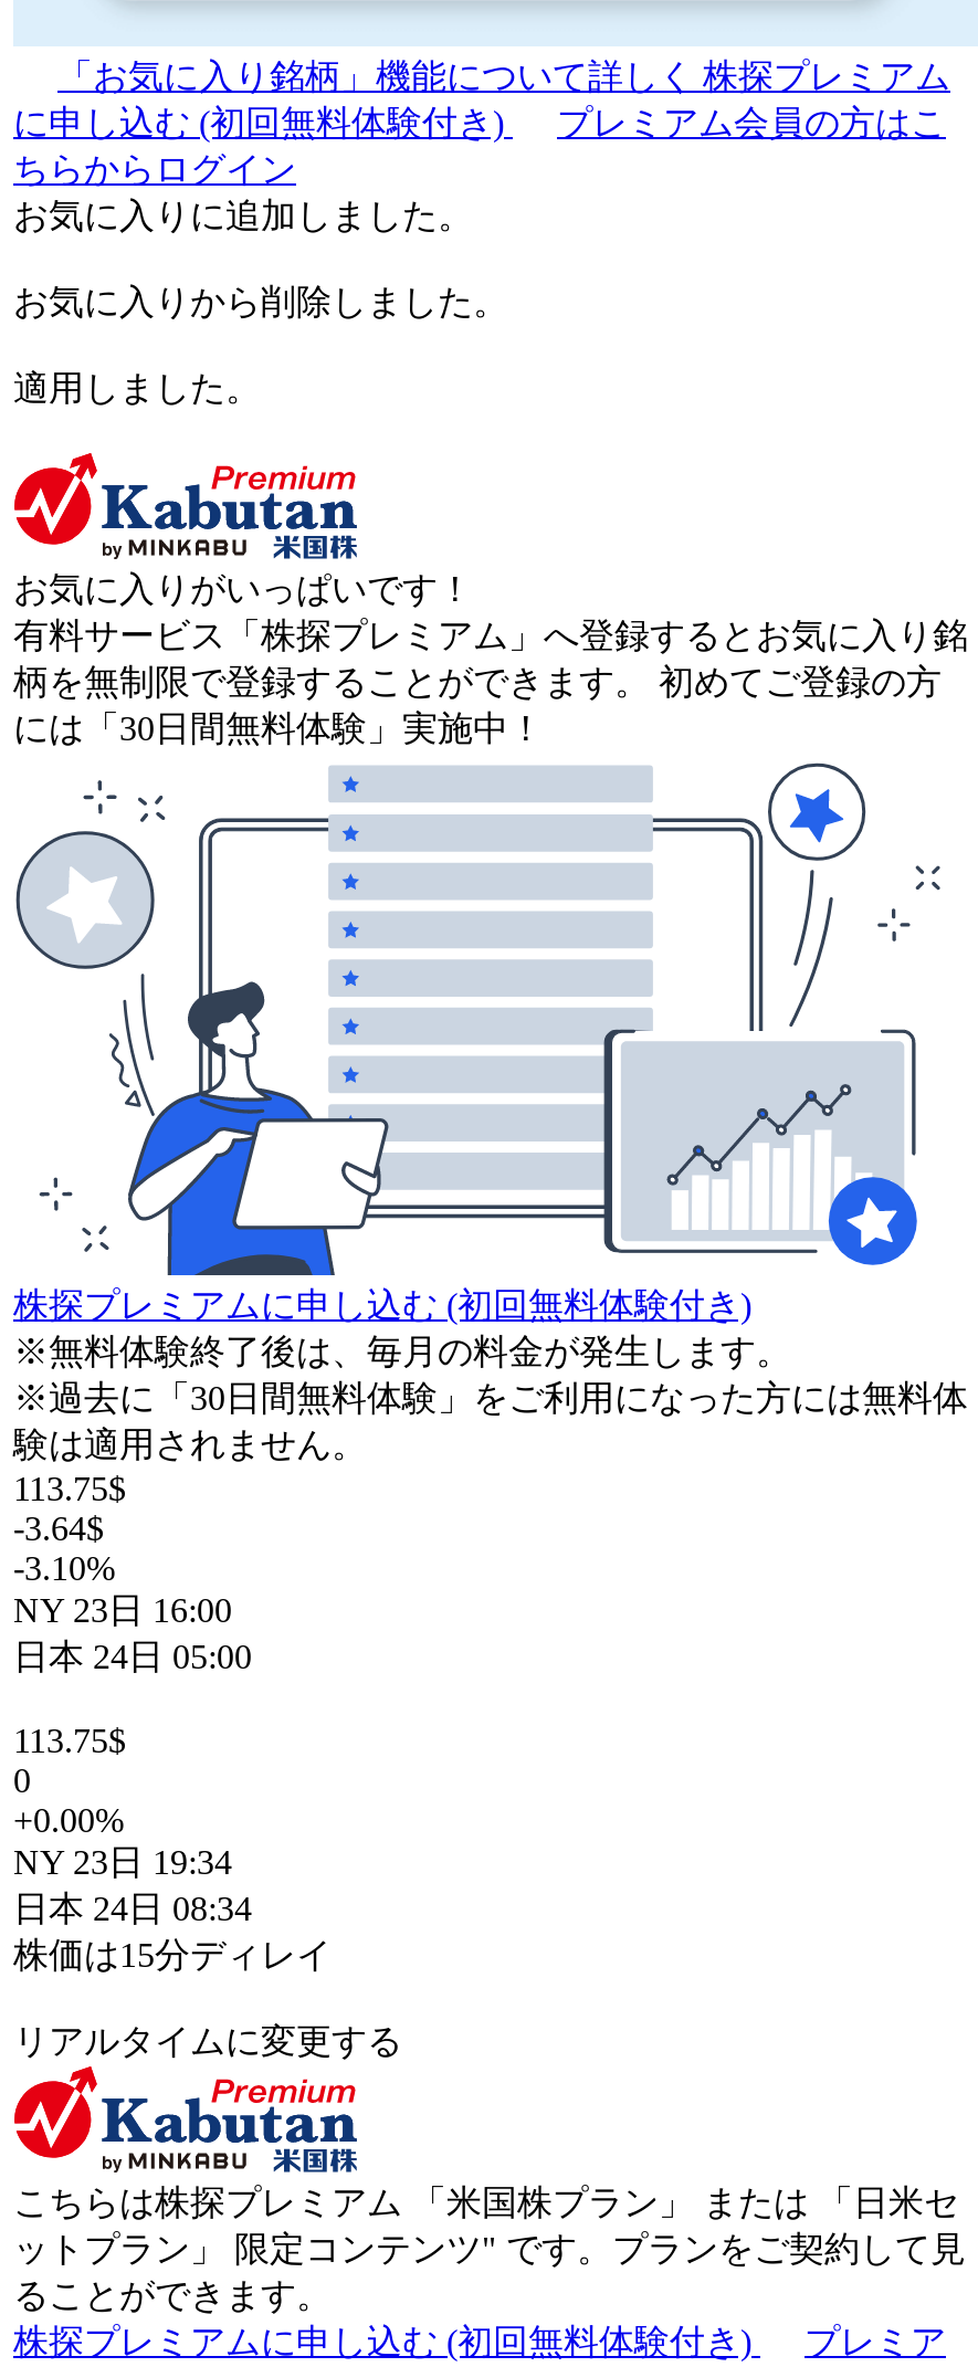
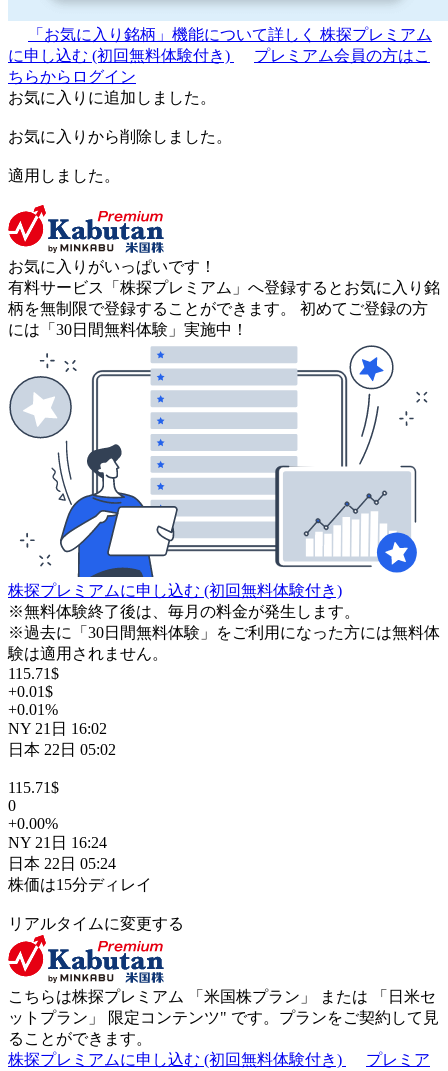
[13,1471,126,1508] 113.75$ -> [8,665,59,682] 115.71$
[13,1510,104,1548] -3.64$ -> [8,683,53,700] +0.01$
[13,1550,115,1588] -3.10% -> [8,701,58,718] +0.01%
[13,1592,232,1630] NY 23日16:00 -> [8,720,107,737] NY 21日16:02
[13,1639,252,1676] 日本 24日05:00 -> [8,741,116,758] 日本 22日05:02
[13,1723,126,1760] 113.75$ -> [8,779,59,796] 115.71$
[13,1844,232,1882] NY 23日19:34 -> [8,834,107,851] NY 21日16:24
[13,1891,252,1928] 日本 24日08:34 -> [8,855,116,872] 日本 22日05:24

